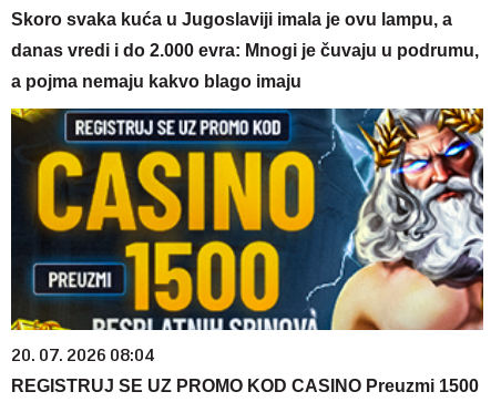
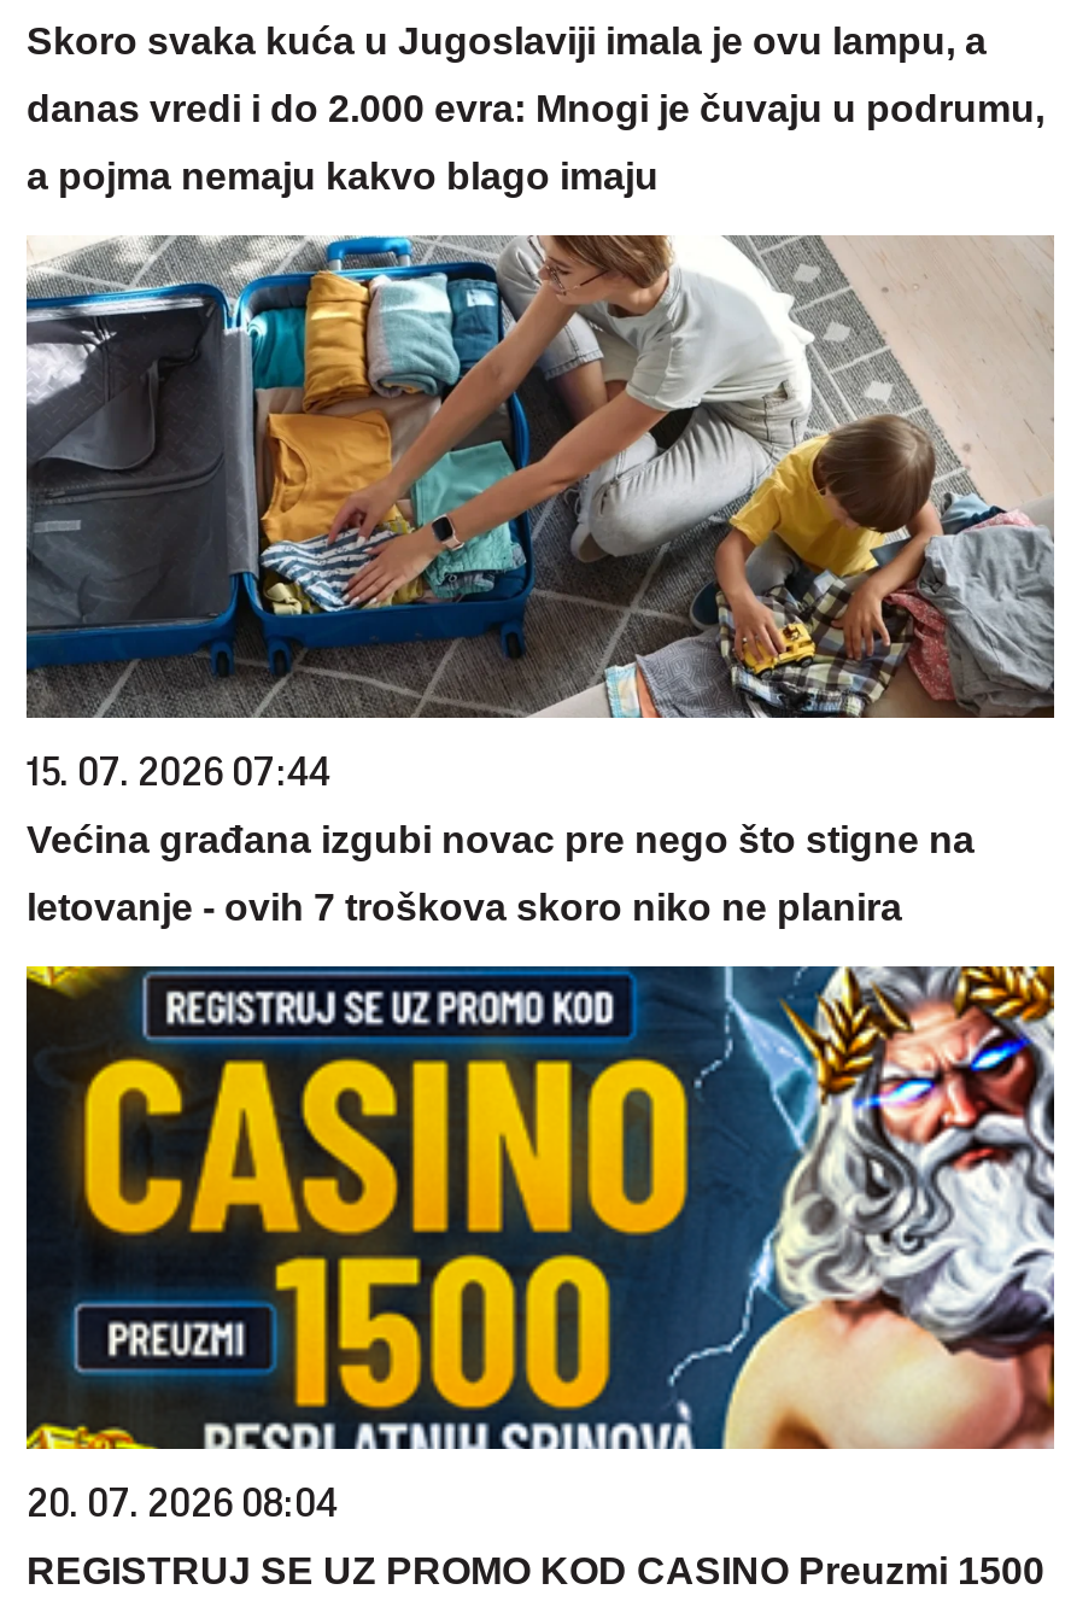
none -> [24,232,1057,928] [image] | 15. 07. 2026 07:44 | Većina građana izgubi novac pre nego što stigne na | letovanje - ovih 7 troškova skoro niko ne planira

